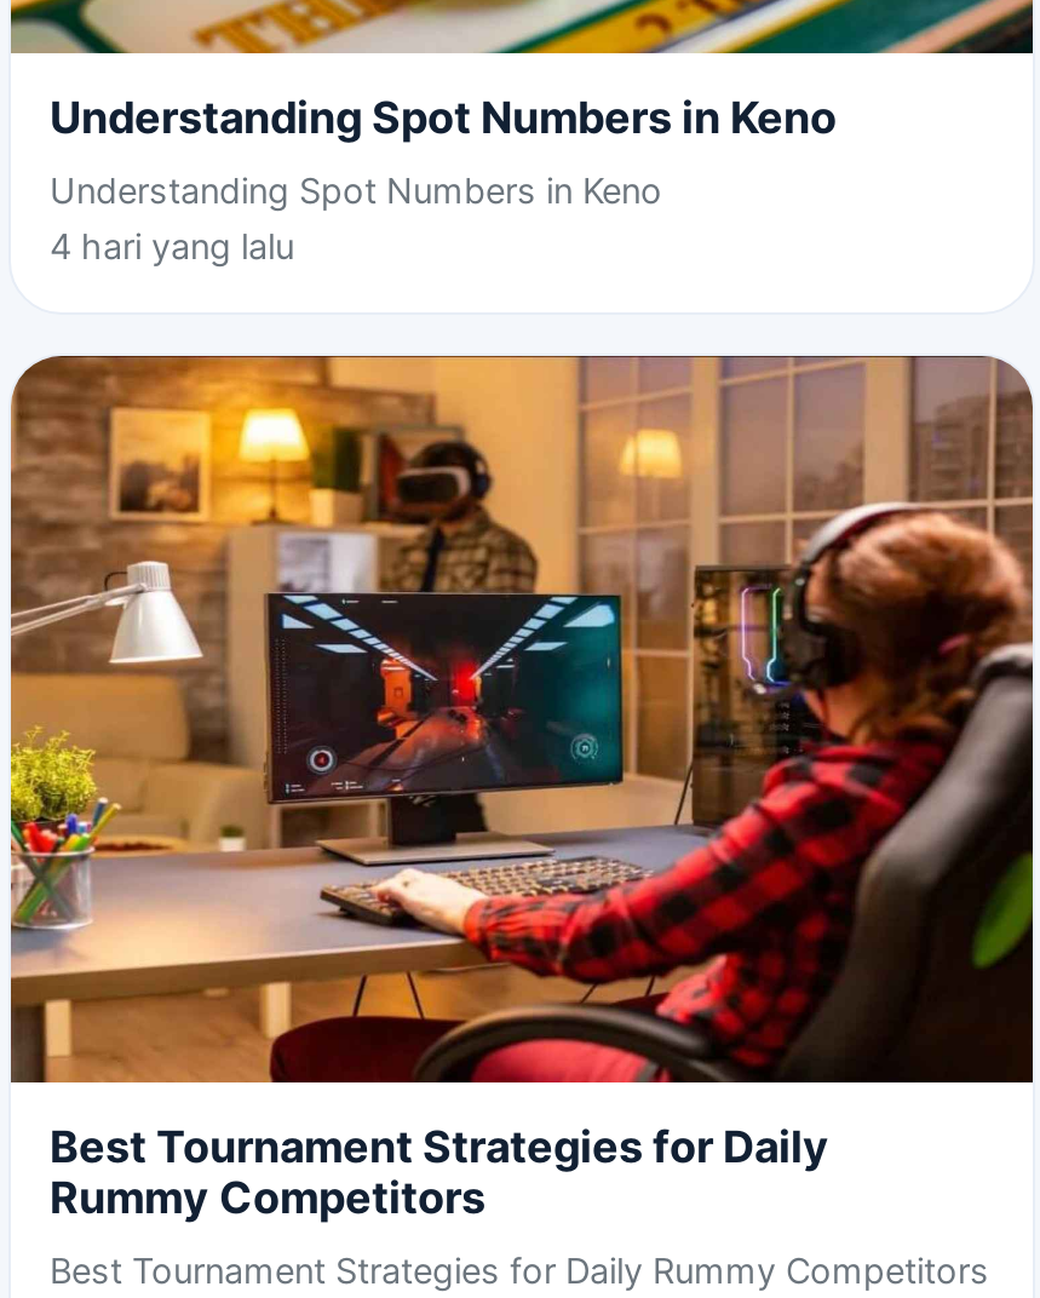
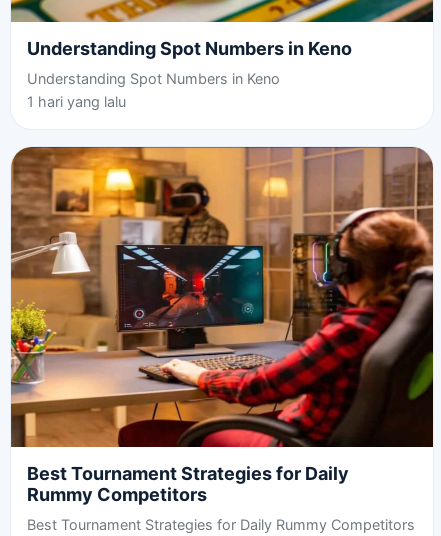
[50,224,294,265] 4 hari yang lalu -> [27,93,126,110] 1 hari yang lalu

